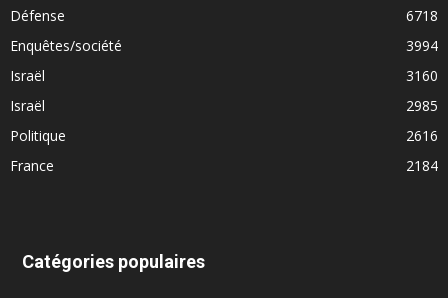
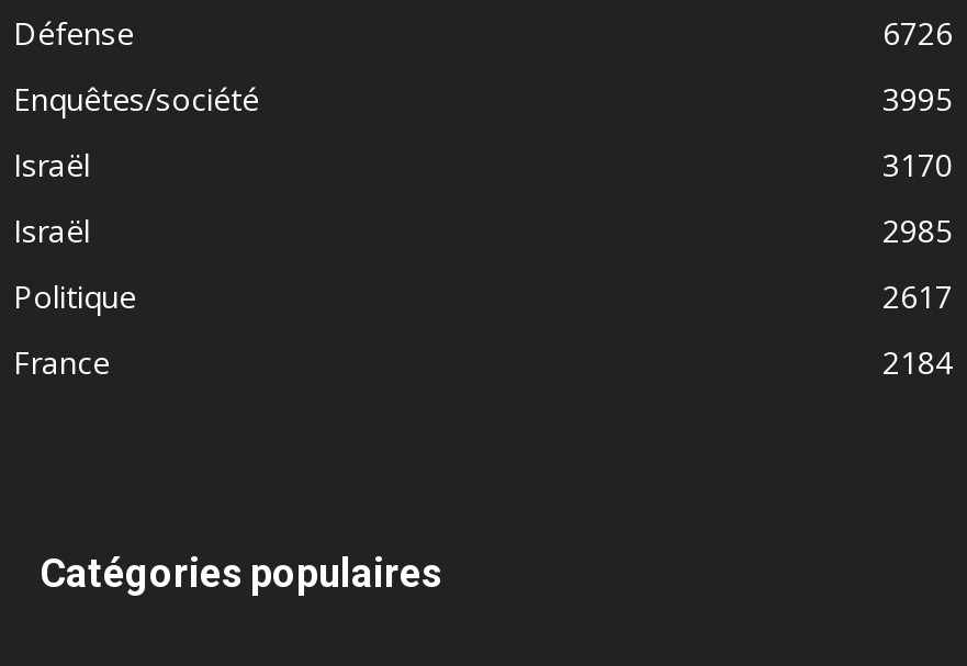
[406,6,438,25] 6718 -> [882,12,953,54] 6726
[406,36,438,55] 3994 -> [882,78,953,120] 3995
[406,66,438,85] 3160 -> [882,144,953,186] 3170
[406,126,438,145] 2616 -> [882,276,953,317] 2617

